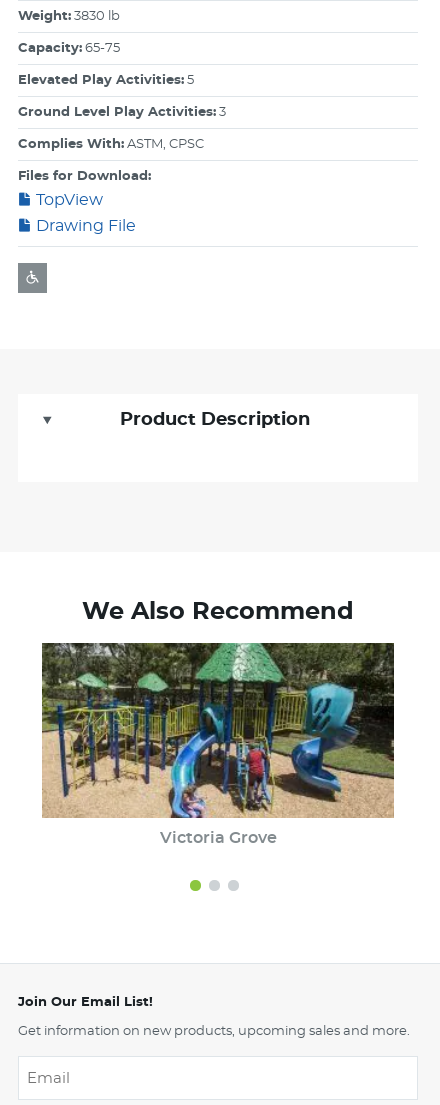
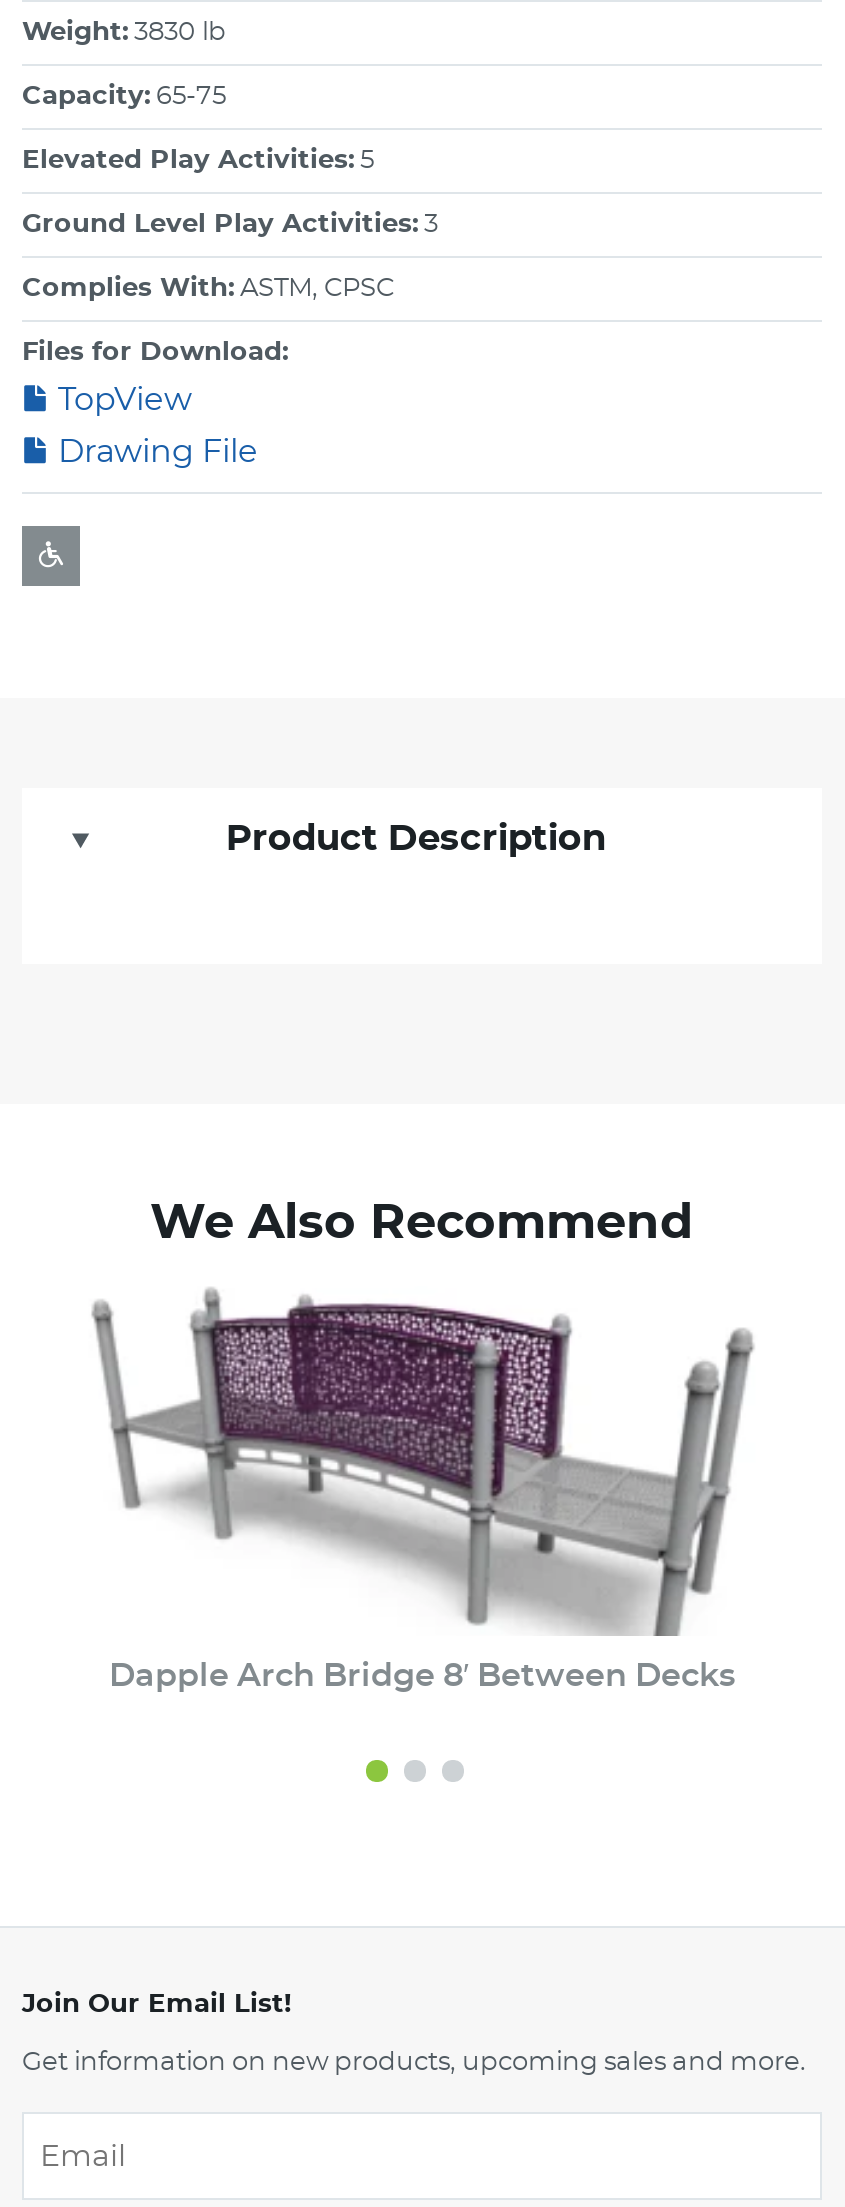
[41,642,395,846] [image] | Victoria Grove -> [70,1286,774,1692] [image] | Dapple Arch Bridge 8′ Between Decks

